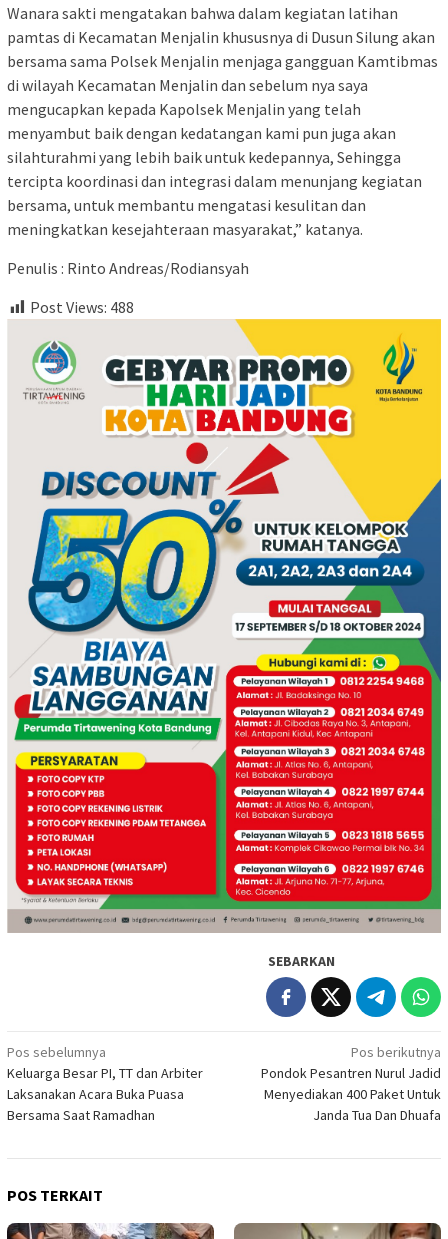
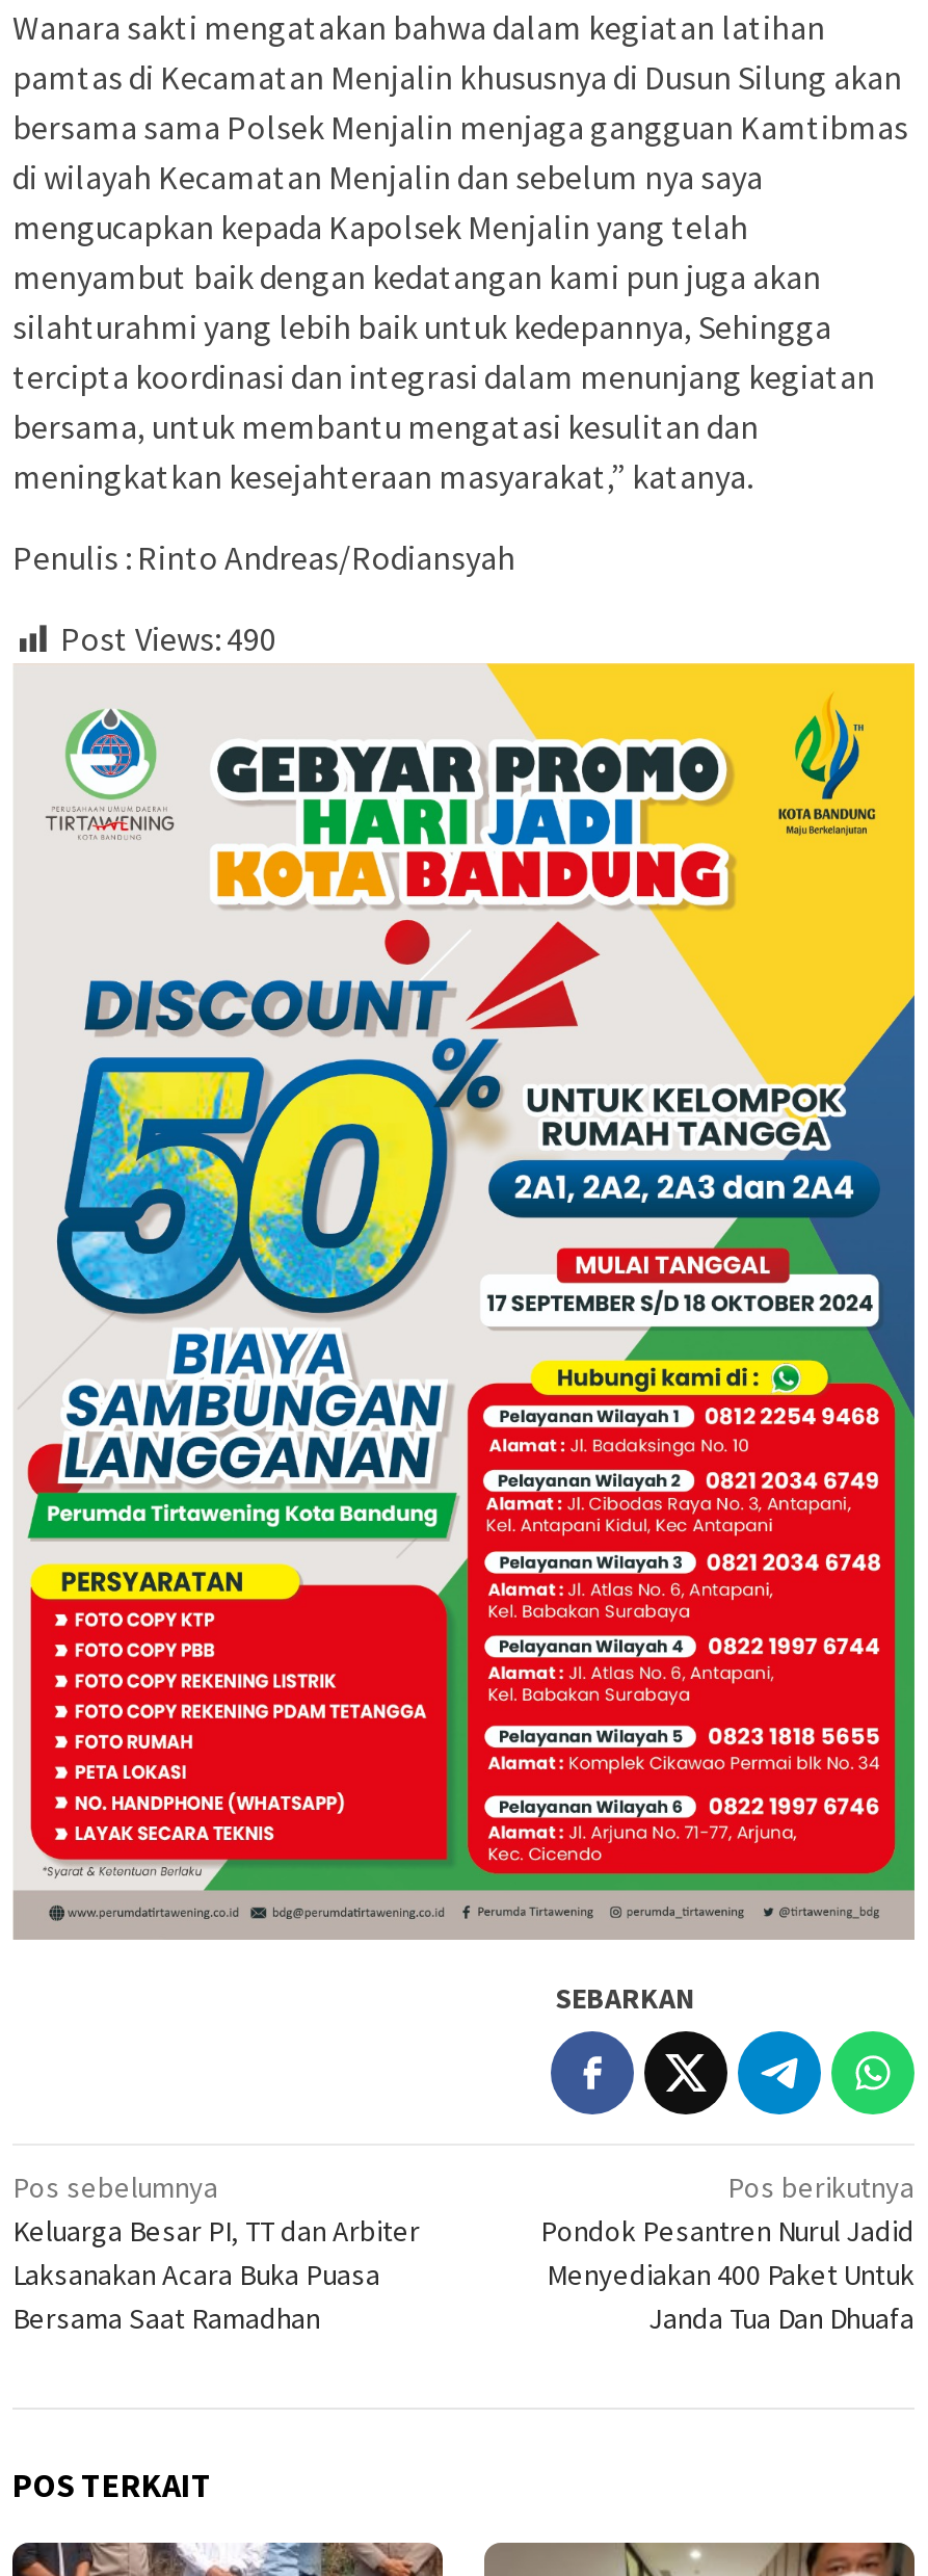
[30,297,134,317] Post Views: 488 -> [60,618,276,660] Post Views: 490

